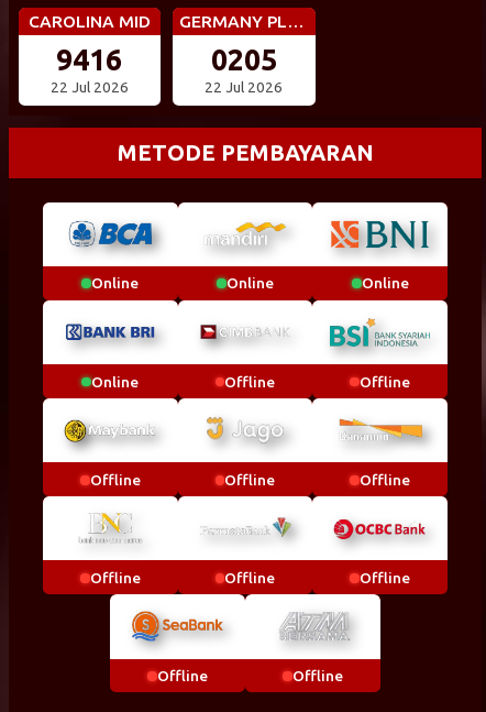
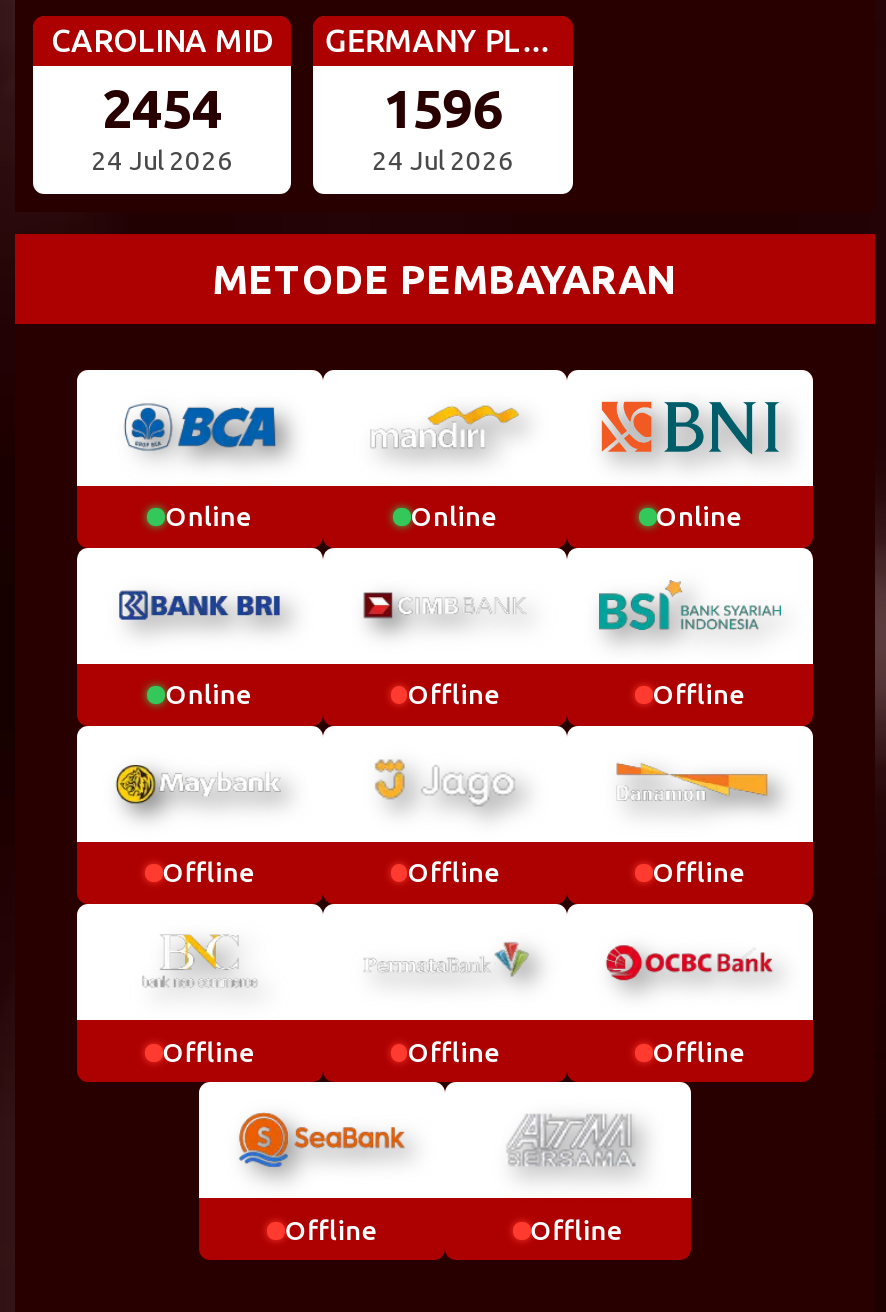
[57,43,122,76] 9416 -> [102,79,222,139] 2454
[211,43,277,76] 0205 -> [383,79,503,139] 1596
[50,79,129,96] 22 Jul 2026 -> [91,146,233,176] 24 Jul 2026
[205,79,283,96] 22 Jul 2026 -> [372,146,514,176] 24 Jul 2026

